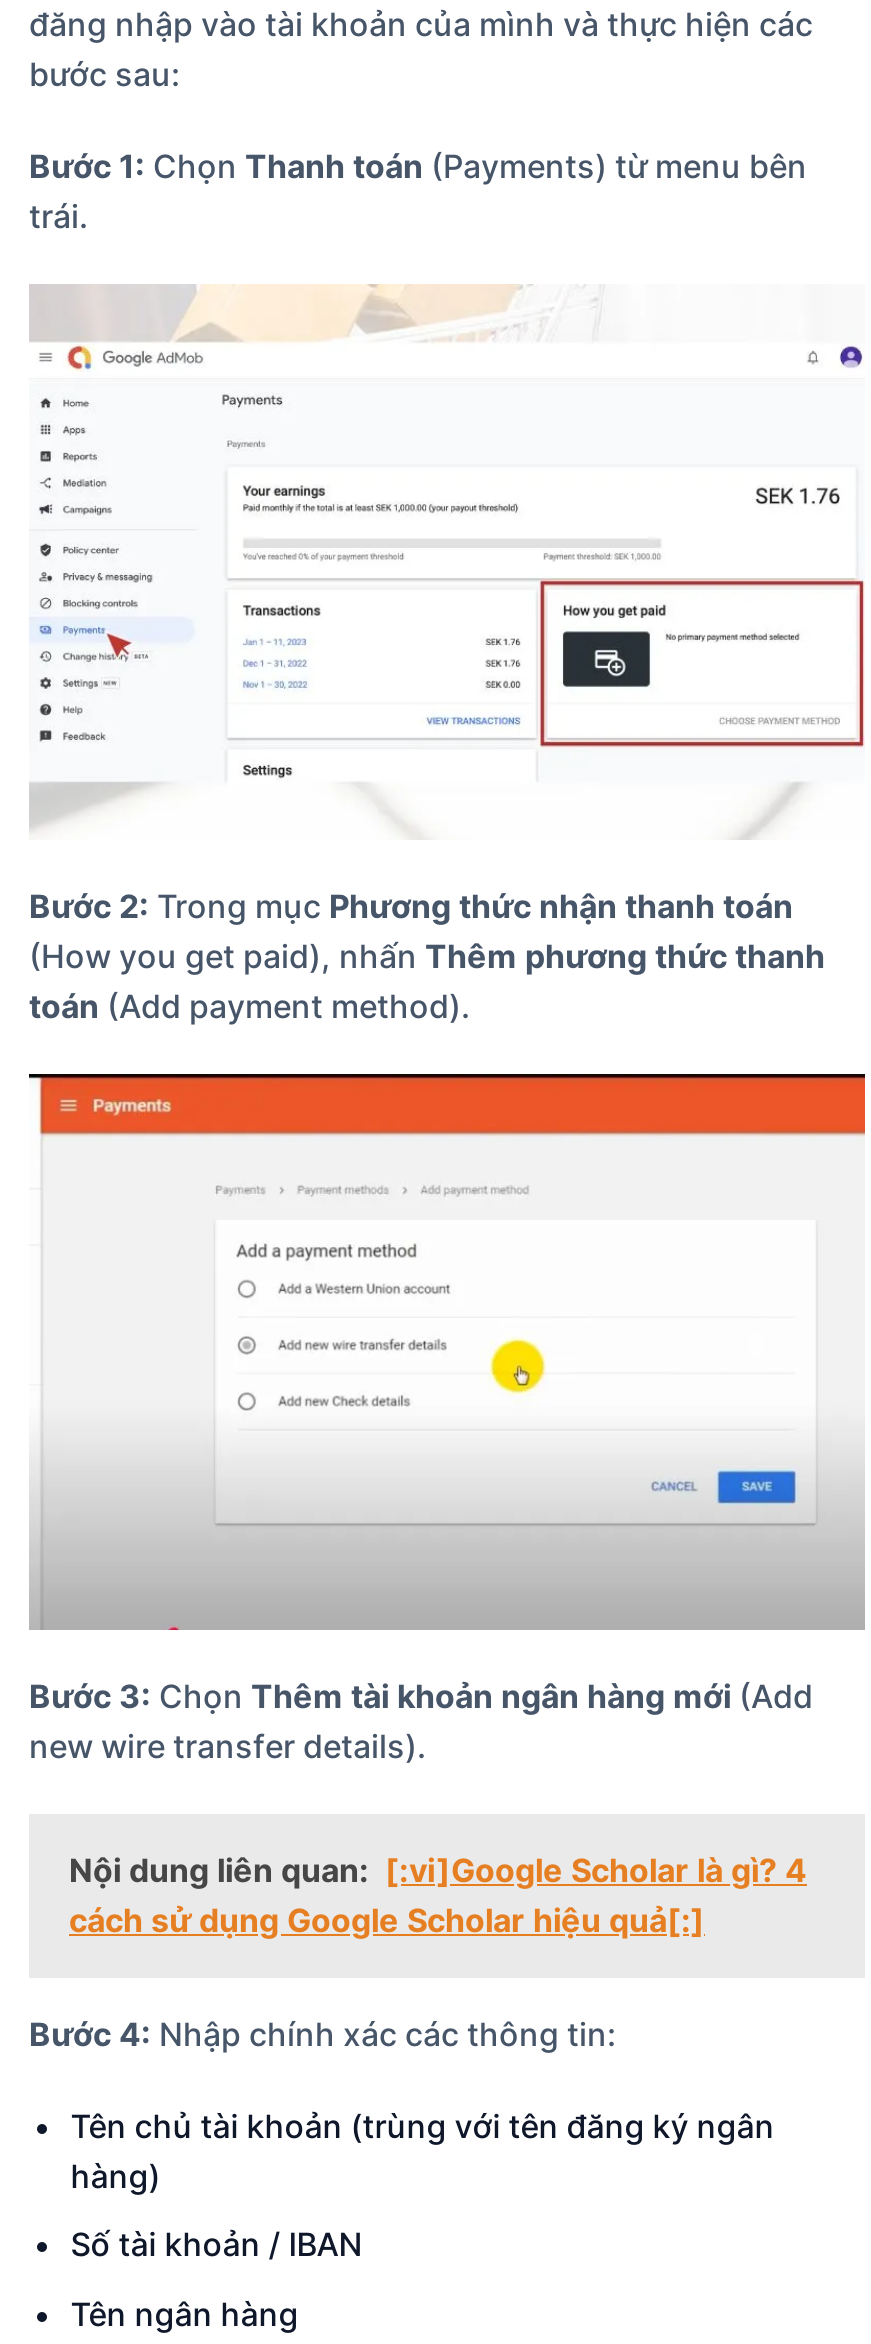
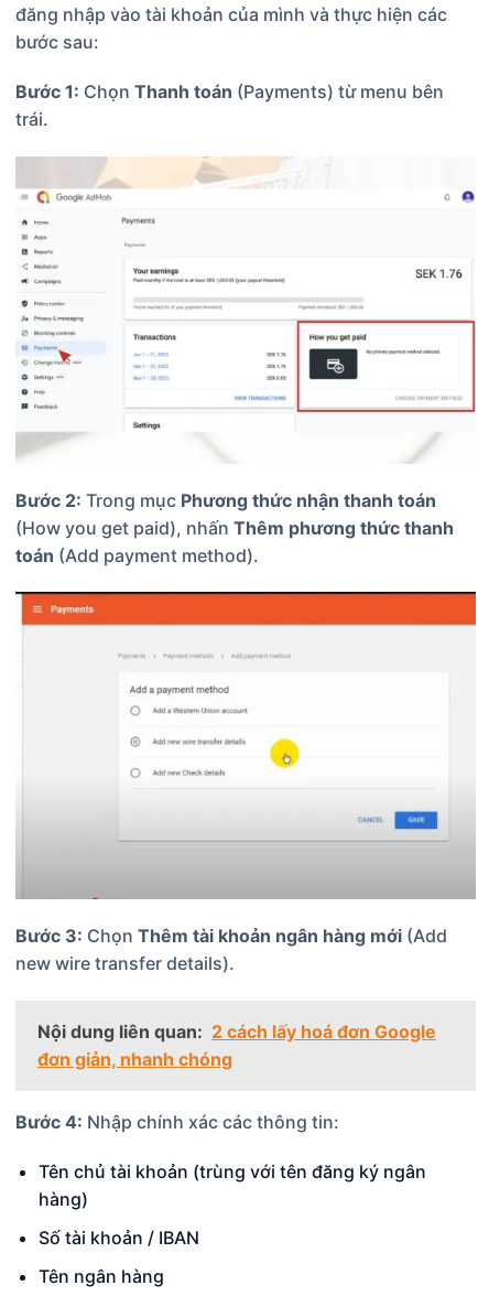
[69,1850,807,1940] Nội dung liên quan: [:vi]Google Scholar là gì? 4 | cách sử dụng Google Scholar hiệu quả[:] -> [37,1020,436,1070] Nội dung liên quan: 2 cách lấy hoá đơn Google | đơn giản, nhanh chóng

